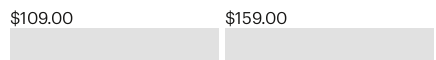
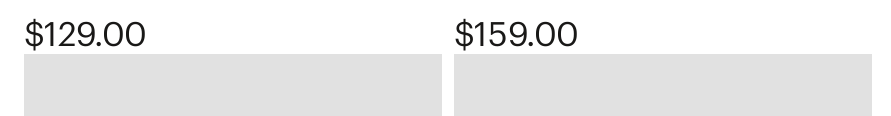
[10,7,73,29] $109.00 -> [24,12,146,56] $129.00

